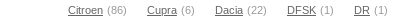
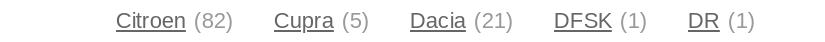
[68,4,127,16] Citroen (86) -> [116,9,234,33] Citroen (82)
[147,4,195,16] Cupra (6) -> [274,9,370,33] Cupra (5)
[215,4,267,16] Dacia (22) -> [410,9,514,33] Dacia (21)

